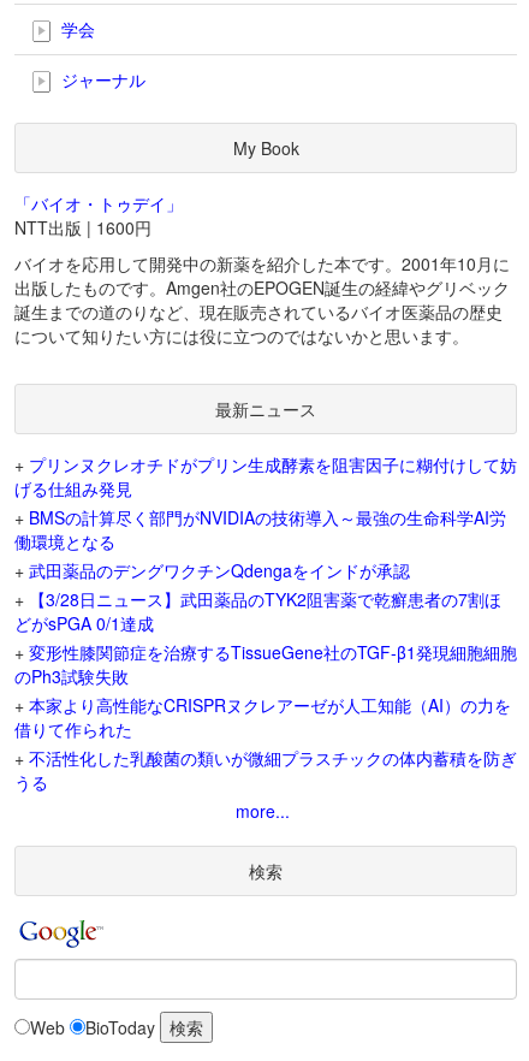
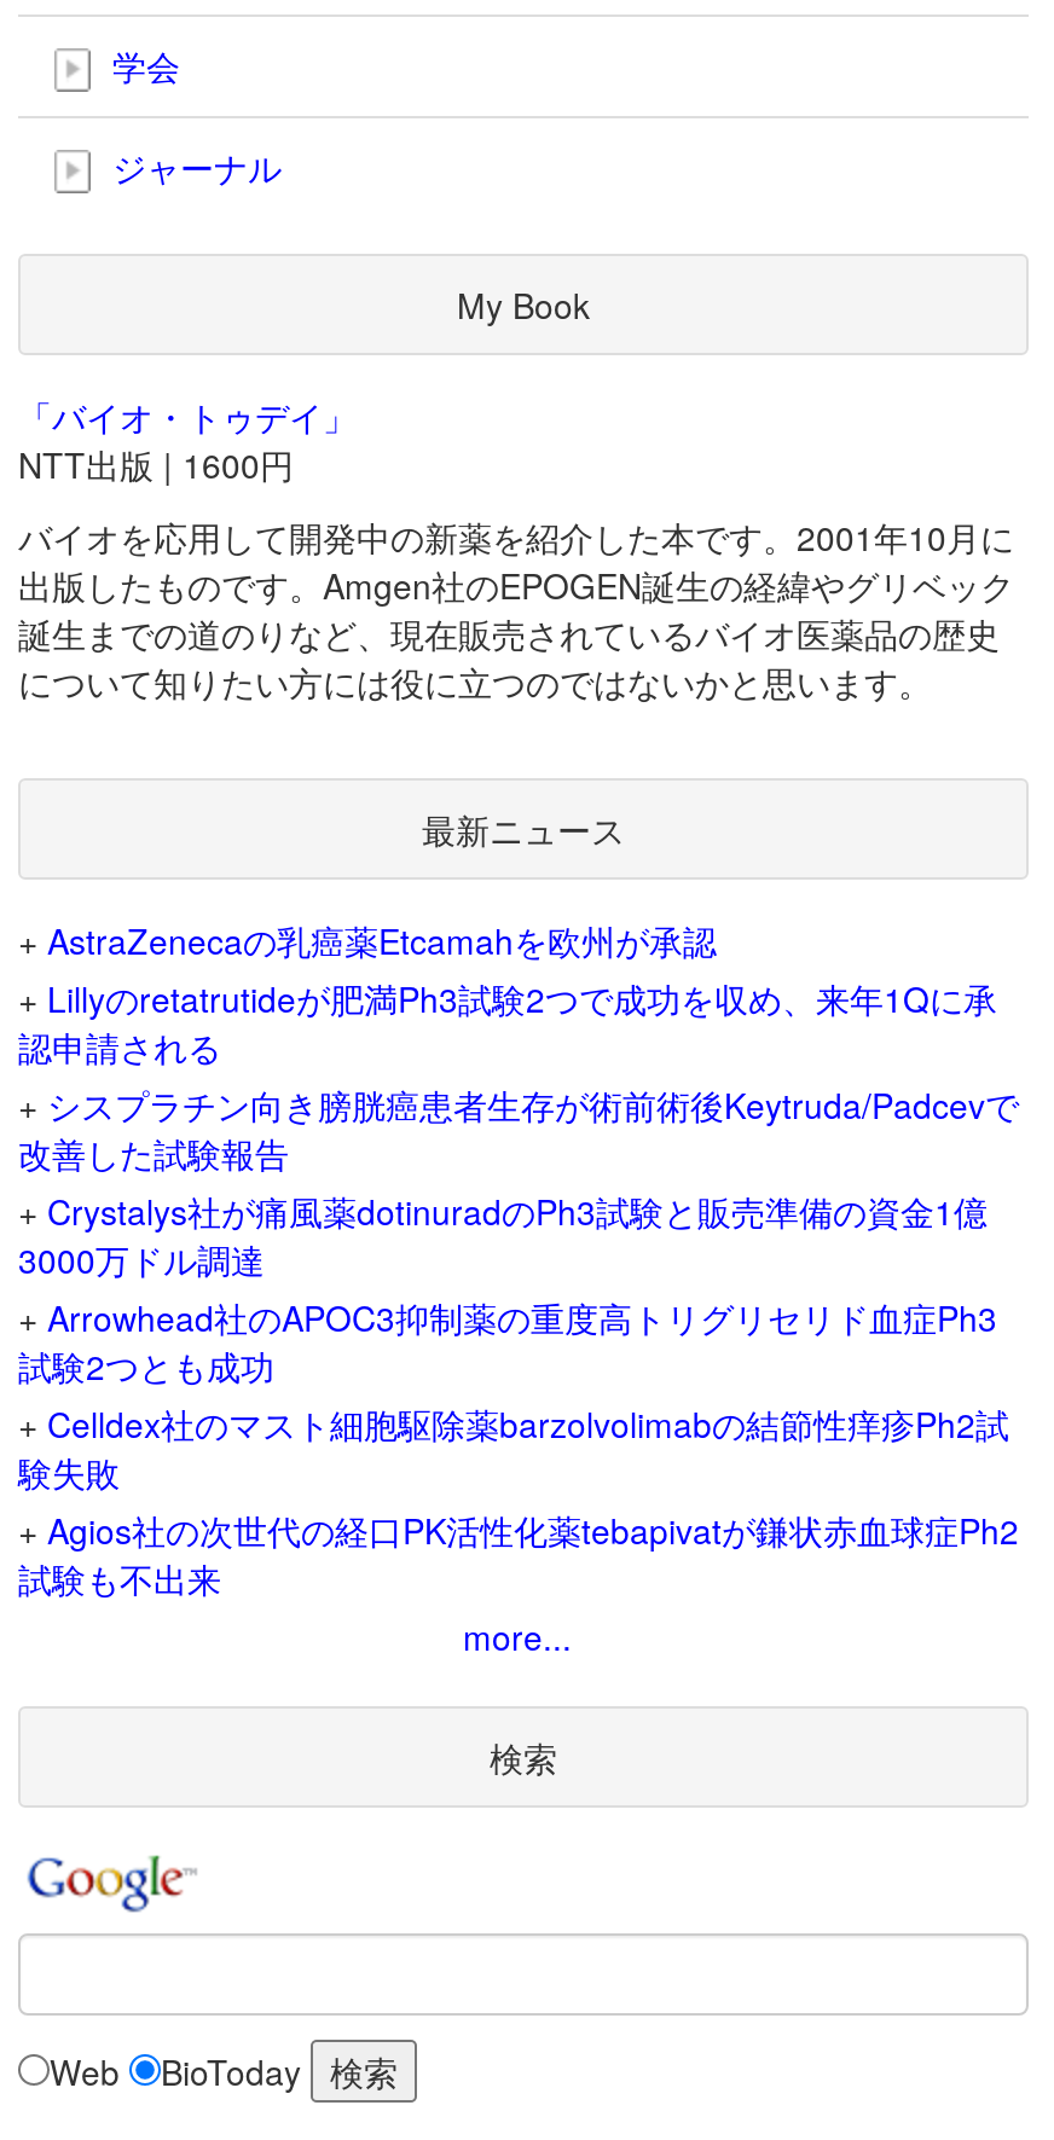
[14,453,517,794] +プリンヌクレオチドがプリン生成酵素を阻害因子に糊付けして妨 | げる仕組み発見 | + BMSの計算尽く部門がNVIDIAの技術導入～最強の生命科学AI労 | 働環境となる | +武田薬品のデングワクチンQdengaをインドが承認 | +【3/28日ニュース】武田薬品のTYK2阻害薬で乾癬患者の7割ほ | どがsPGA 0/1達成 | +変形性膝関節症を治療するTissueGene社のTGF-β1発現細胞細胞 | のPh3試験失敗 | +本家より高性能なCRISPRヌクレアーゼが人工知能（AI）の力を | 借りて作られた | +不活性化した乳酸菌の類いが微細プラスチックの体内蓄積を防ぎ | うる -> [18,917,1019,1603] + AstraZenecaの乳癌薬Etcamahを欧州が承認 | + Lillyのretatrutideが肥満Ph3試験2つで成功を収め、来年1Qに承 | 認申請される | +シスプラチン向き膀胱癌患者生存が術前術後Keytruda/Padcevで | 改善した試験報告 | + Crystalys社が痛風薬dotinuradのPh3試験と販売準備の資金1億 | 3000万ドル調達 | + Arrowhead社のAPOC3抑制薬の重度高トリグリセリド血症Ph3 | 試験2つとも成功 | + Celldex社のマスト細胞駆除薬barzolvolimabの結節性痒疹Ph2試 | 験失敗 | + Agios社の次世代の経口PK活性化薬tebapivatが鎌状赤血球症Ph2 | 試験も不出来

